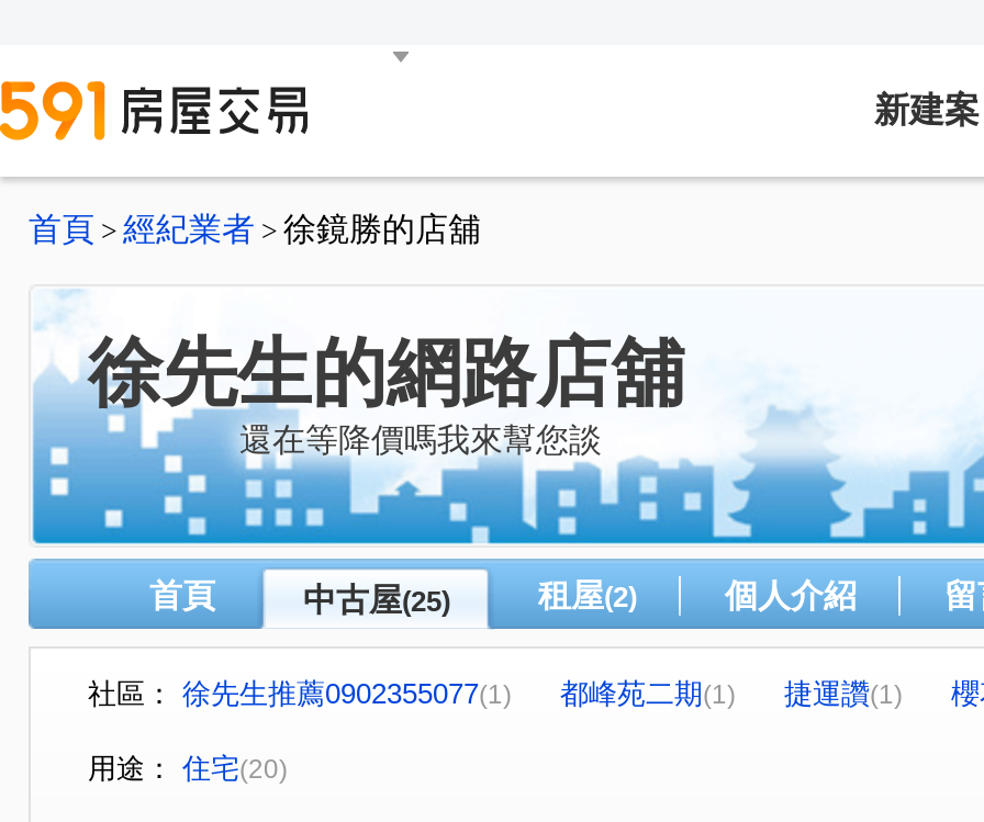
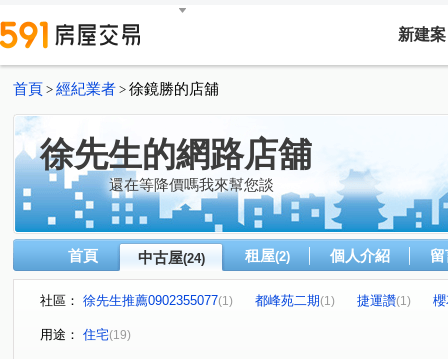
[303,581,450,618] 中古屋(25) -> [138,249,205,266] 中古屋(24)
[88,752,288,785] 用途： 住宅(20) -> [40,327,131,342] 用途： 住宅(19)

